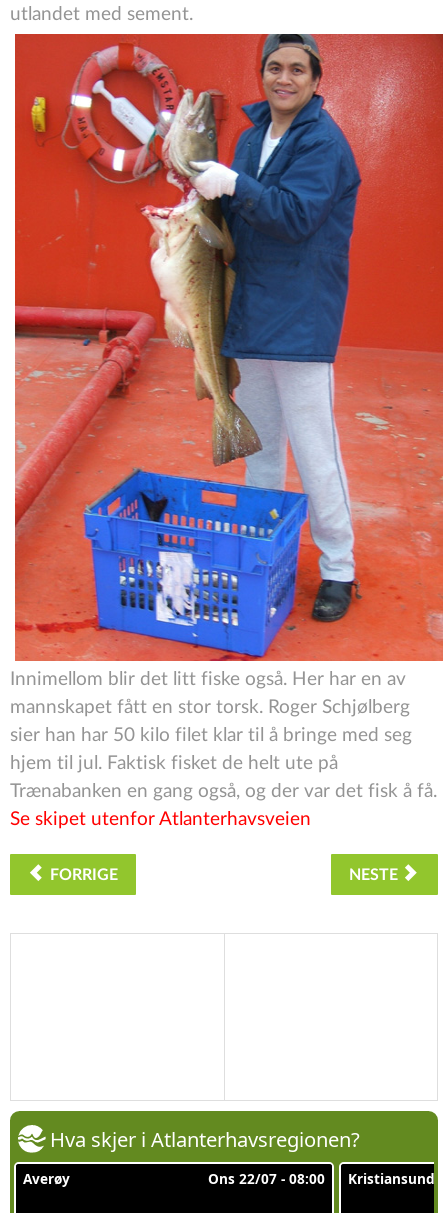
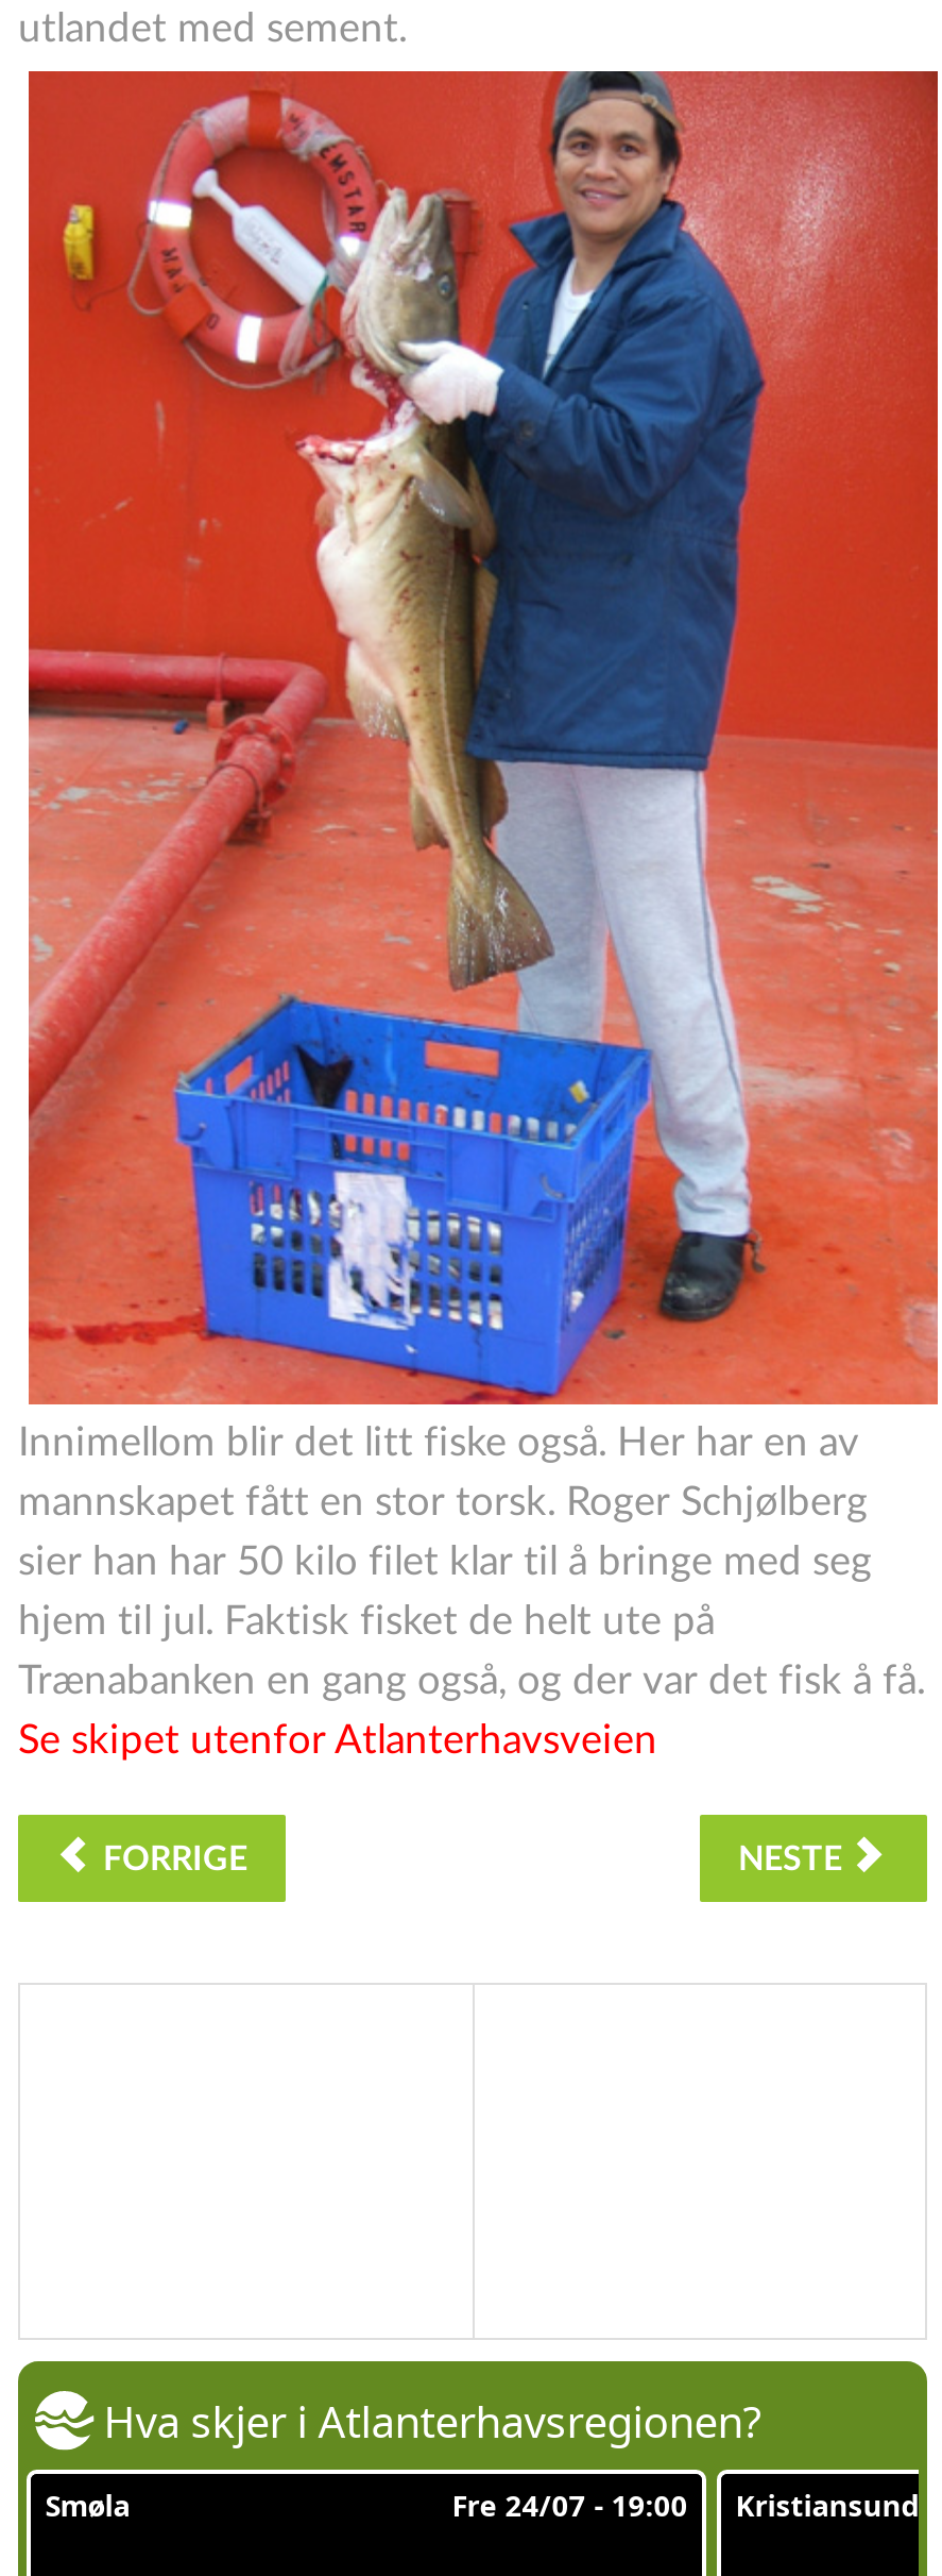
[23,1168,325,1187] Averøy | Ons 22/07 - 08:00 -> [45,2484,688,2524] Smøla | Fre 24/07 - 19:00

